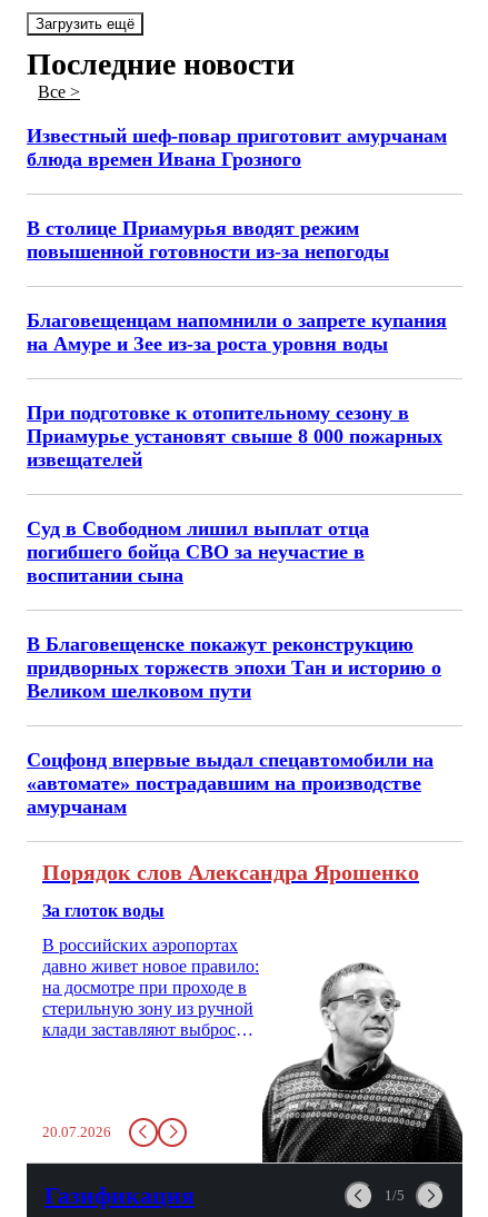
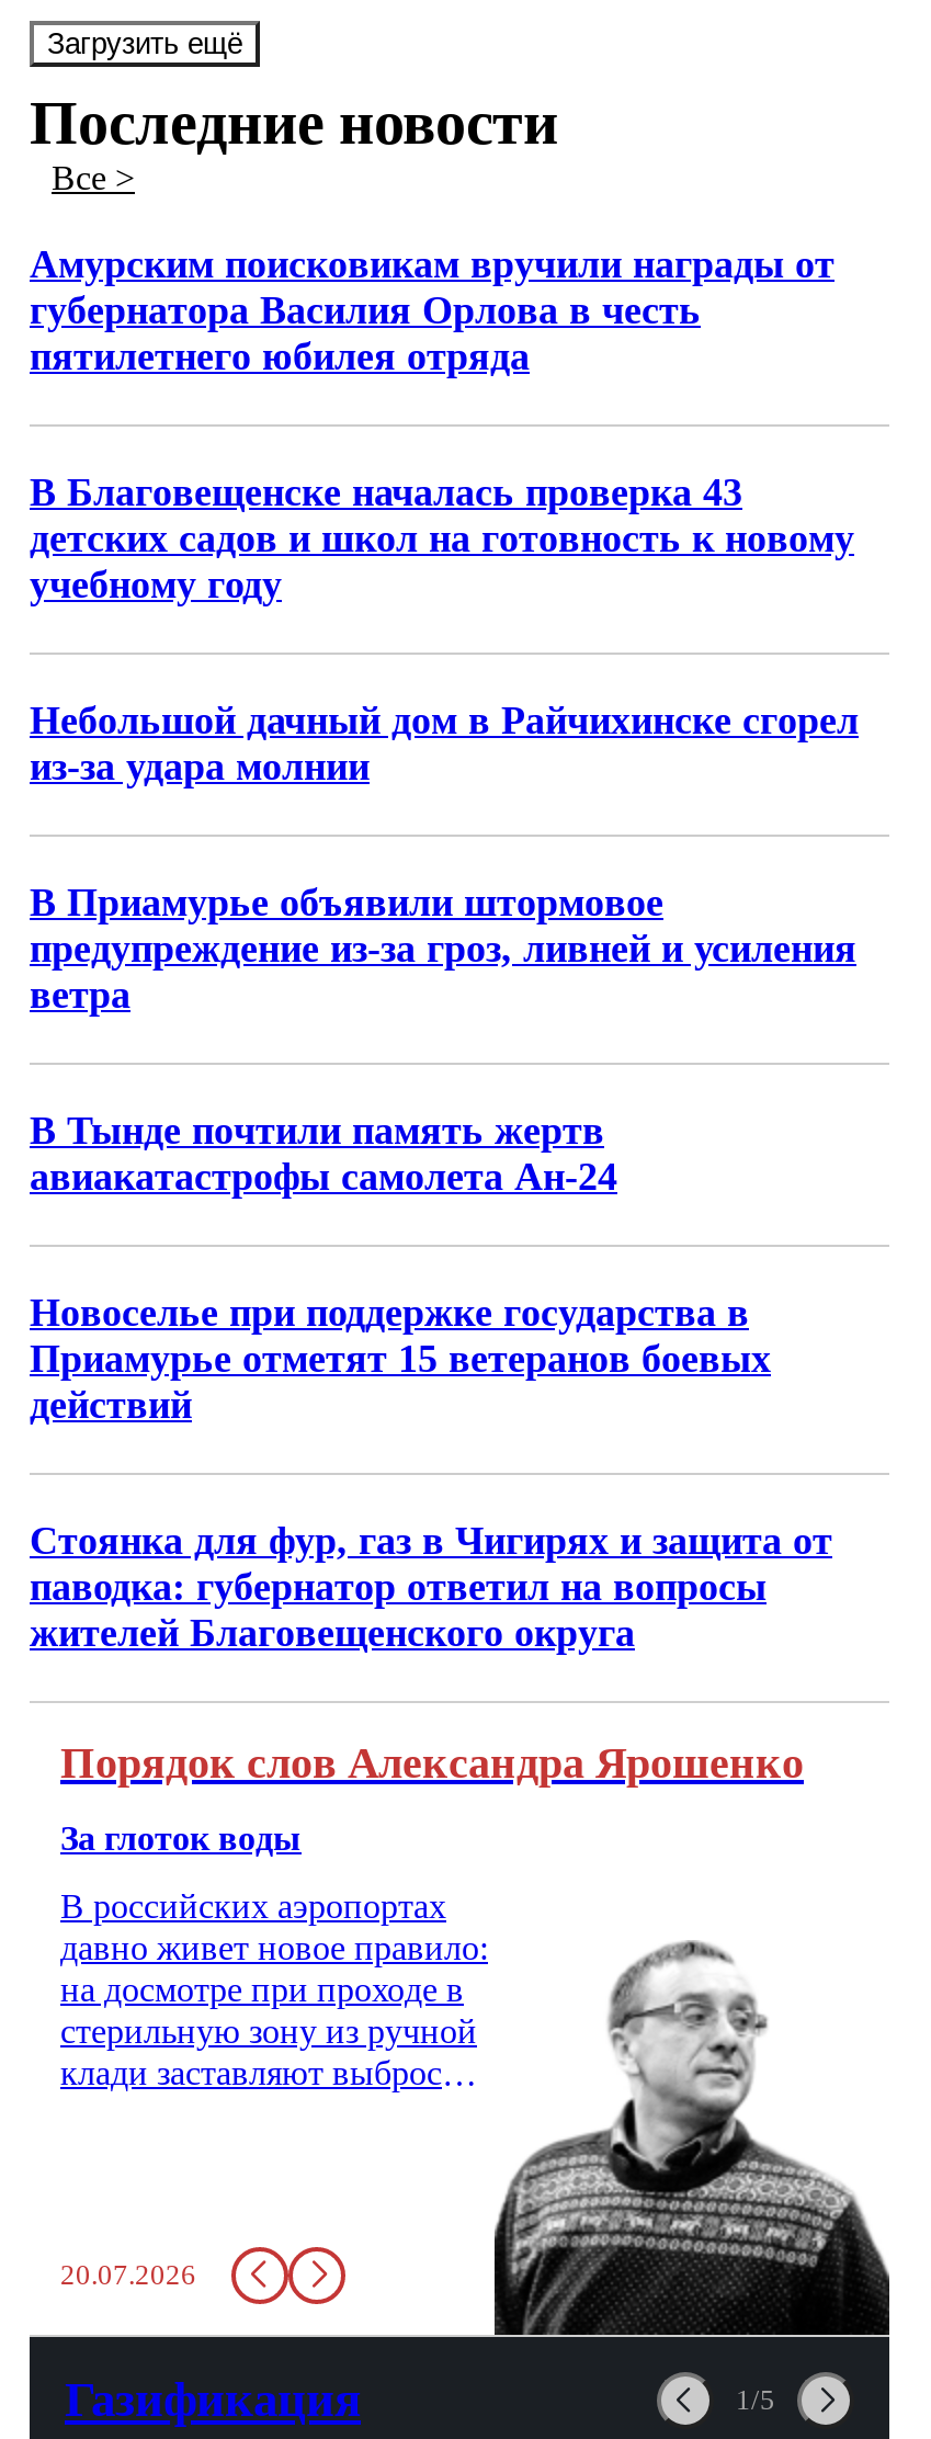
[27,125,447,171] Известный шеф-повар приготовит амурчанам | блюда времен Ивана Грозного -> [30,243,835,379] Амурским поисковикам вручили награды от | губернатора Василия Орлова в честь | пятилетнего юбилея отряда
[27,217,389,263] В столице Приамурья вводят режим | повышенной готовности из-за непогоды -> [30,471,854,607] В Благовещенске началась проверка 43 | детских садов и школ на готовность к новому | учебному году
[27,310,447,355] Благовещенцам напомнили о запрете купания | на Амуре и Зее из-за роста уровня воды -> [30,699,859,789] Небольшой дачный дом в Райчихинске сгорел | из-за удара молнии
[27,402,442,471] При подготовке к отопительному сезону в | Приамурье установят свыше 8 000 пожарных | извещателей -> [30,881,856,1017] В Приамурье объявили штормовое | предупреждение из-за гроз, ливней и усиления | ветра
[27,518,369,587] Суд в Свободном лишил выплат отца | погибшего бойца СВО за неучастие в | воспитании сына -> [30,1109,617,1199] В Тынде почтили память жертв | авиакатастрофы самолета Ан-24
[27,633,441,702] В Благовещенске покажут реконструкцию | придворных торжеств эпохи Тан и историю о | Великом шелковом пути -> [30,1291,771,1427] Новоселье при поддержке государства в | Приамурье отметят 15 ветеранов боевых | действий
[27,749,434,818] Соцфонд впервые выдал спецавтомобили на | «автомате» пострадавшим на производстве | амурчанам -> [30,1520,832,1656] Стоянка для фур, газ в Чигирях и защита от | паводка: губернатор ответил на вопросы | жителей Благовещенского округа

